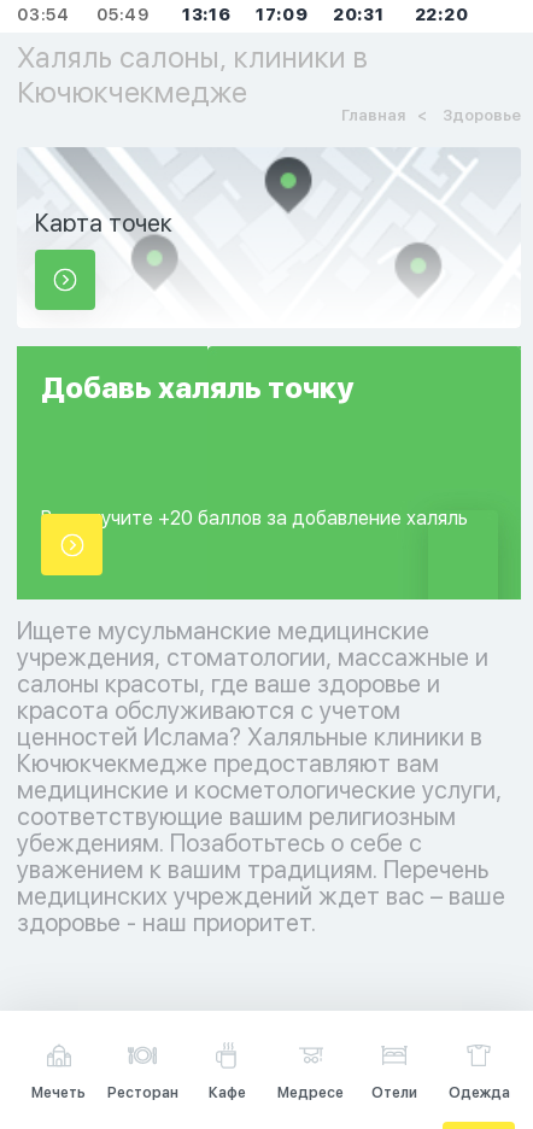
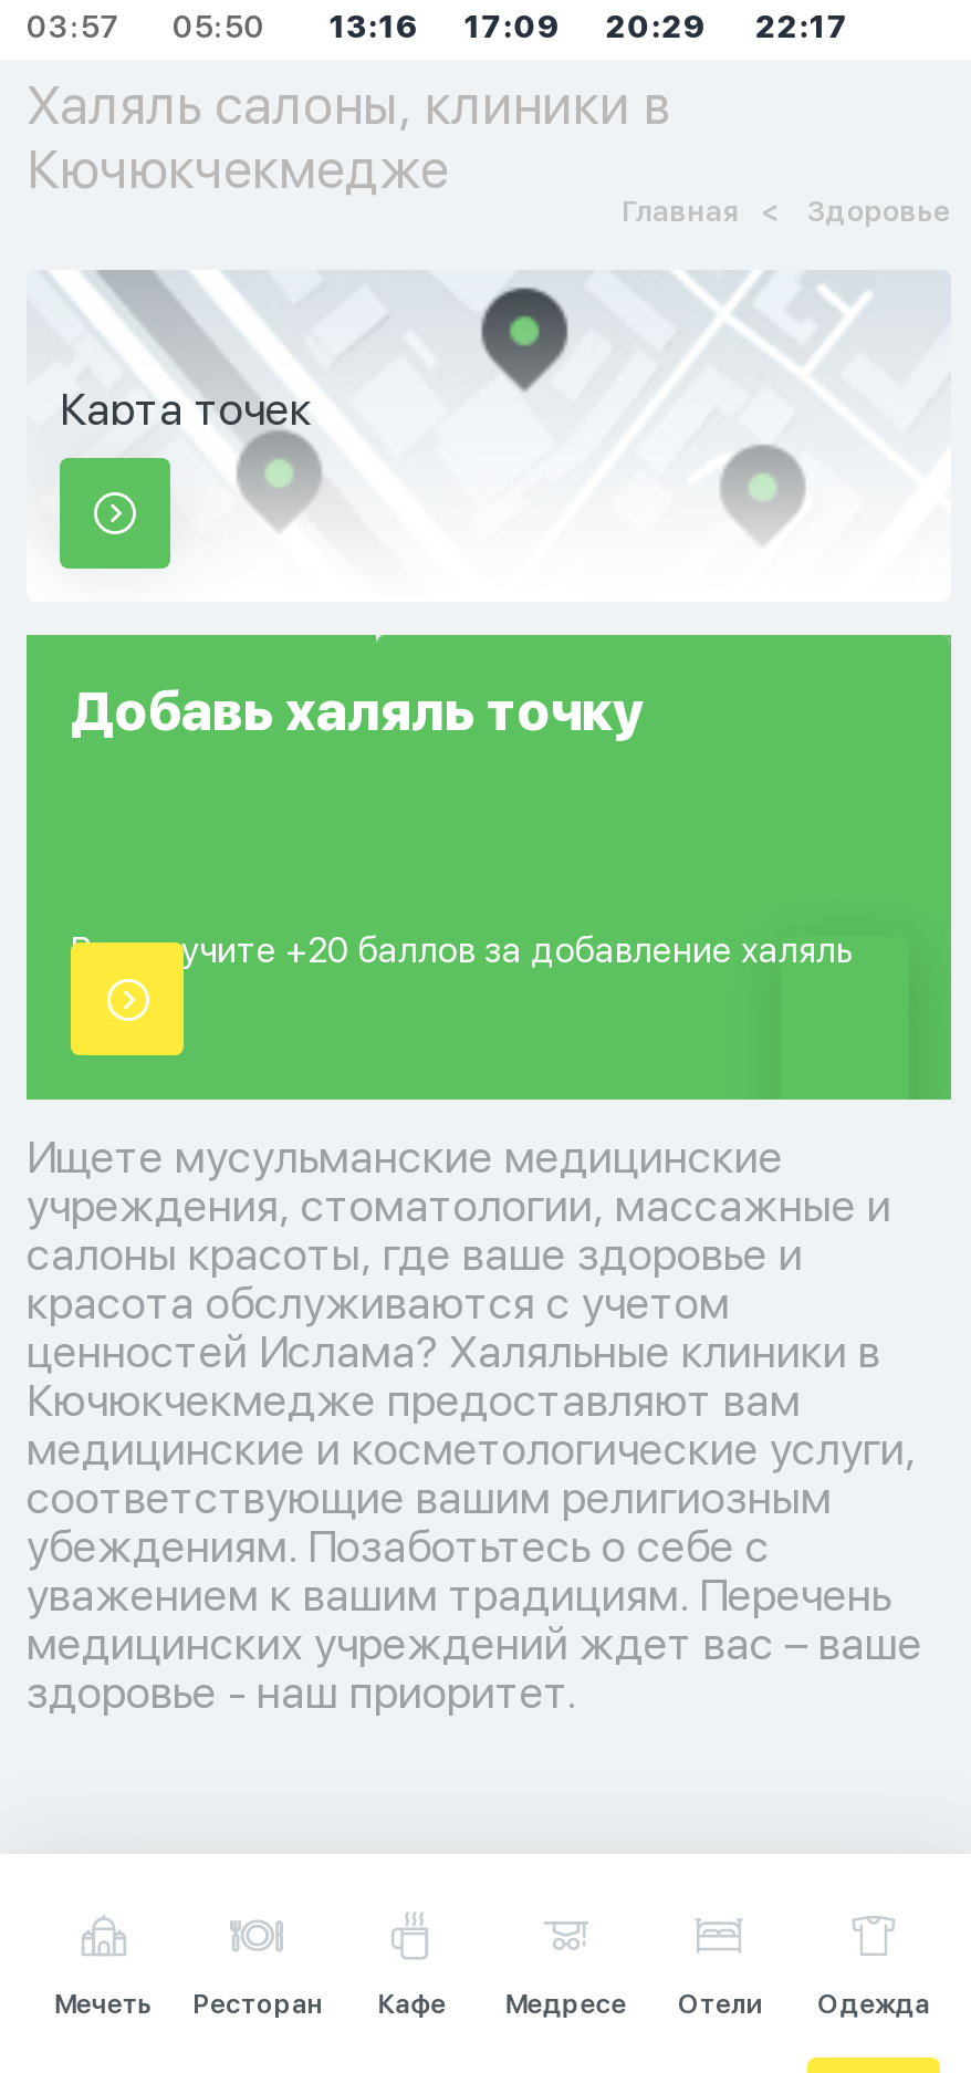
[17,5,70,24] 03:54 -> [27,9,122,44] 03:57
[96,5,150,24] 05:49 -> [173,9,265,44] 05:50
[333,5,384,24] 20:31 -> [606,9,707,44] 20:29
[414,5,469,24] 22:20 -> [756,9,848,44] 22:17

